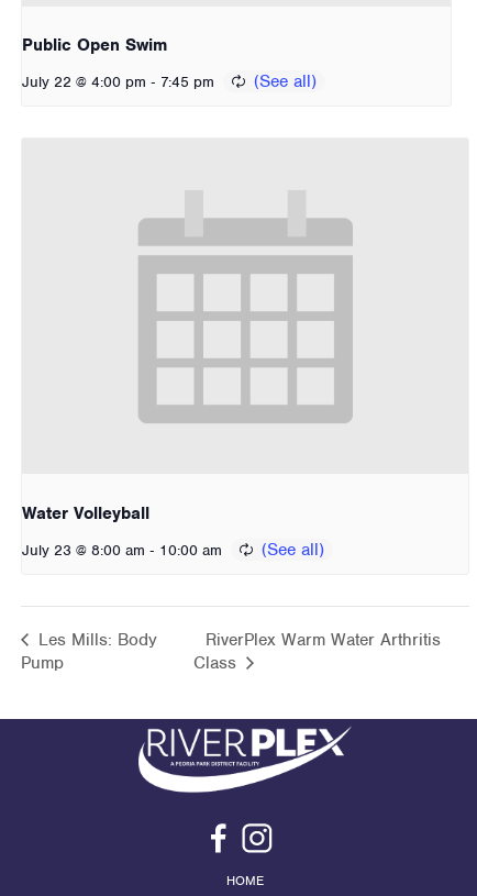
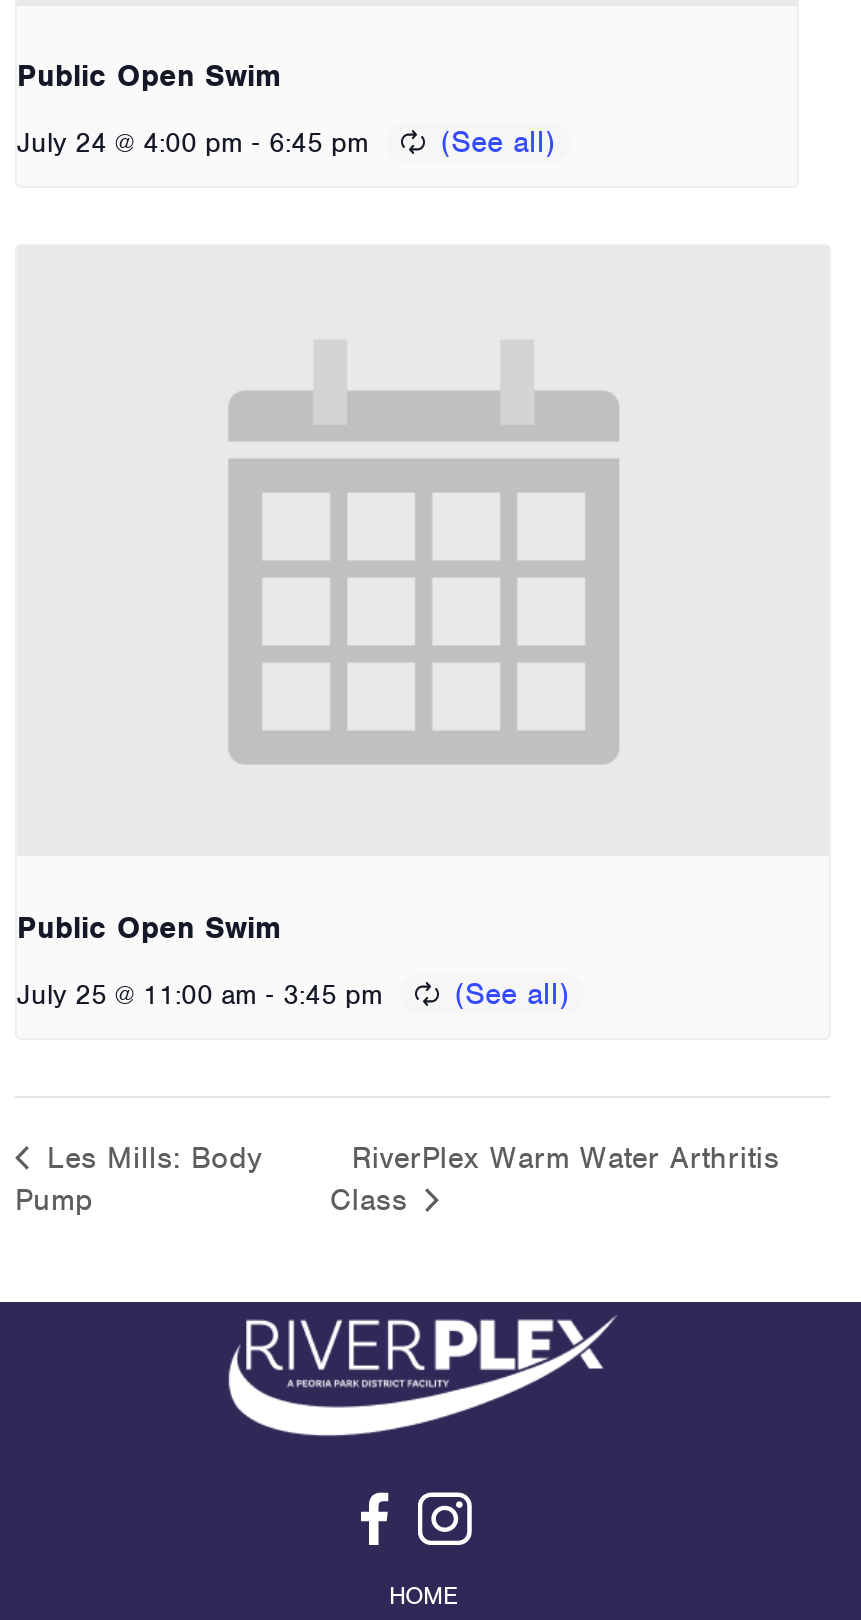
[22,70,214,92] July 22 @ 4:00 pm - 7:45 pm -> [17,121,369,161] July 24 @ 4:00 pm - 6:45 pm
[22,502,149,524] Water Volleyball -> [17,907,281,947] Public Open Swim
[22,537,222,559] July 23 @ 8:00 am - 10:00 am -> [17,971,383,1011] July 25 @ 11:00 am - 3:45 pm

